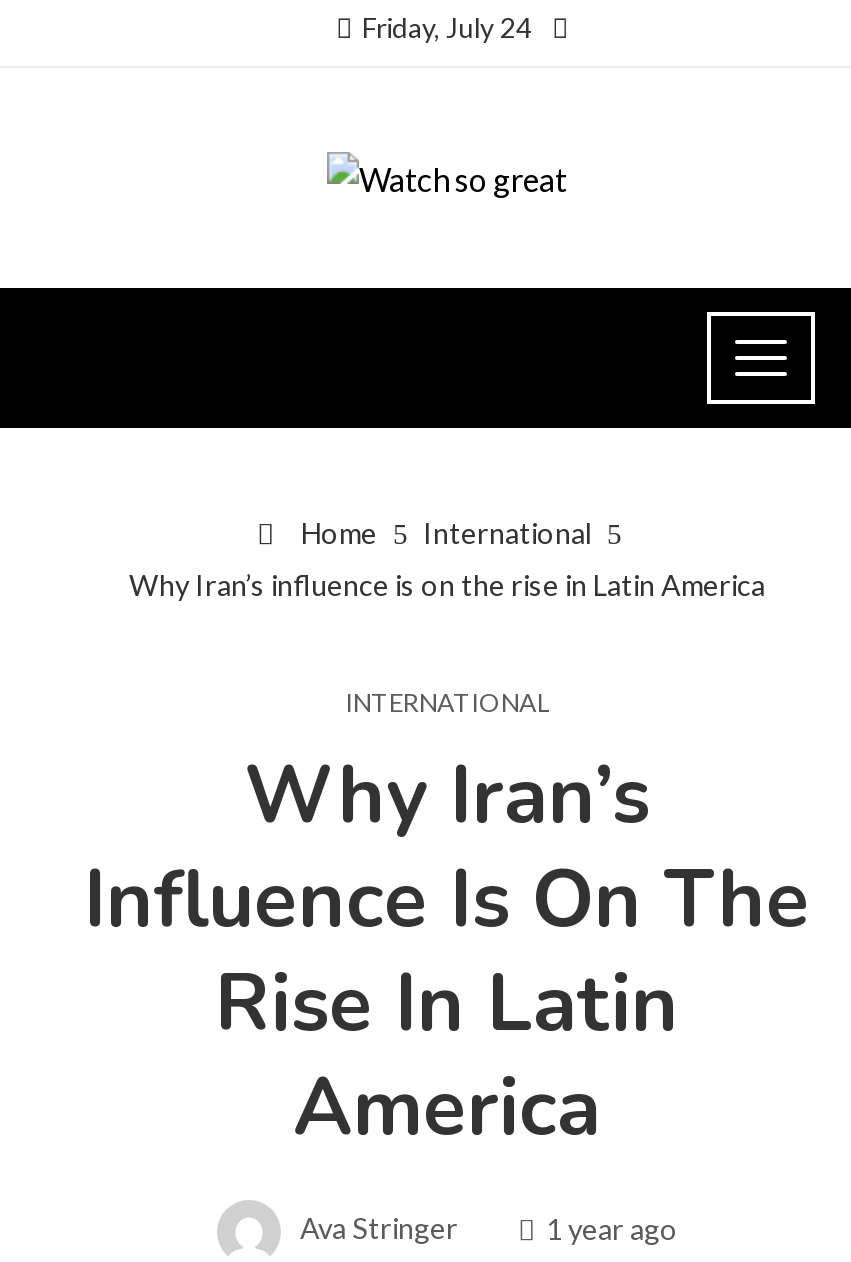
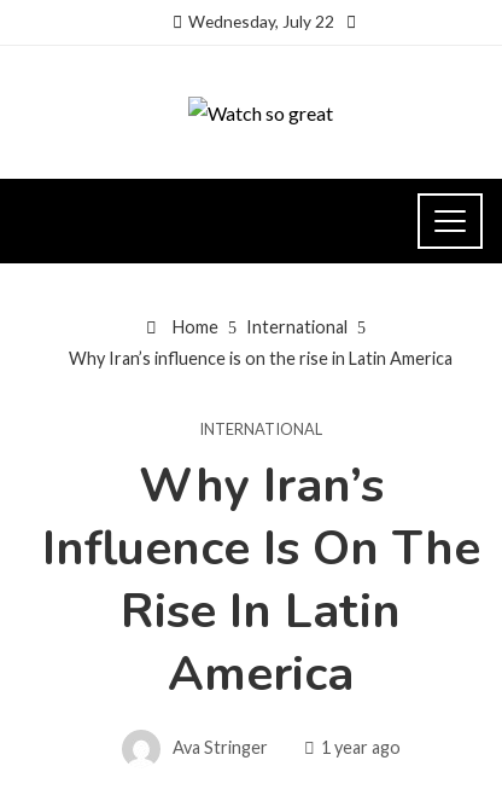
[362,10,532,44] Friday, July 24 -> [188,11,334,31] Wednesday, July 22

